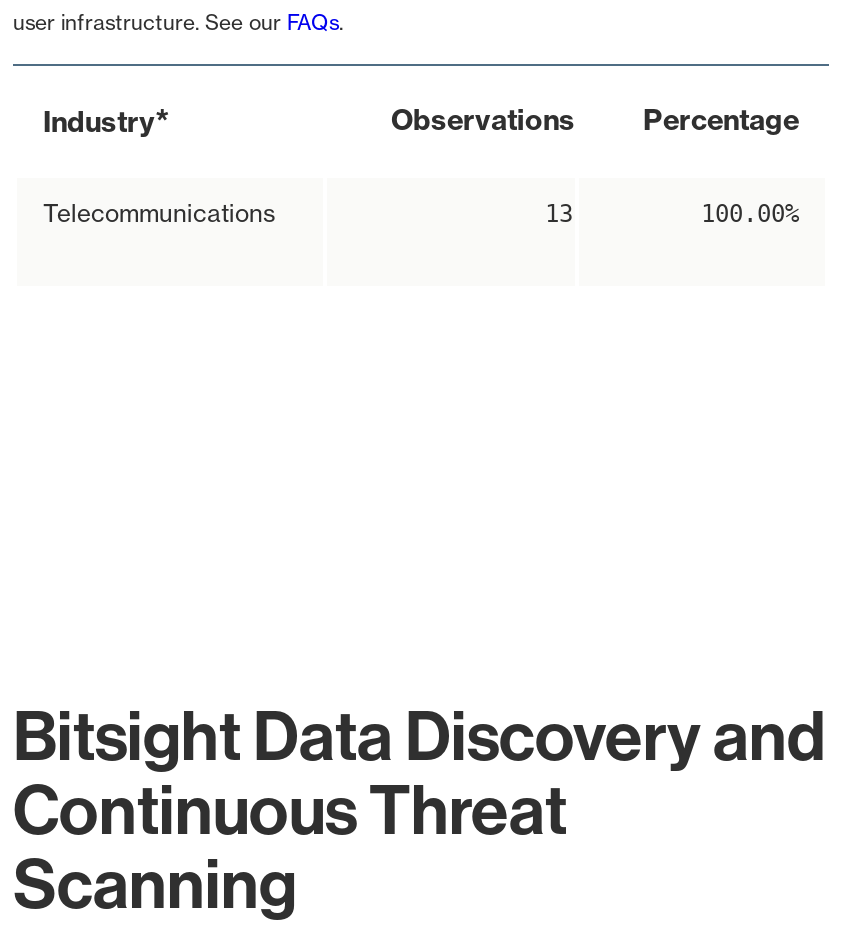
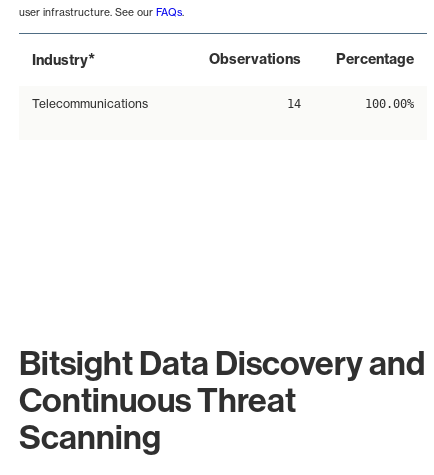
[545,200,573,228] 13 -> [287,97,301,111] 14

